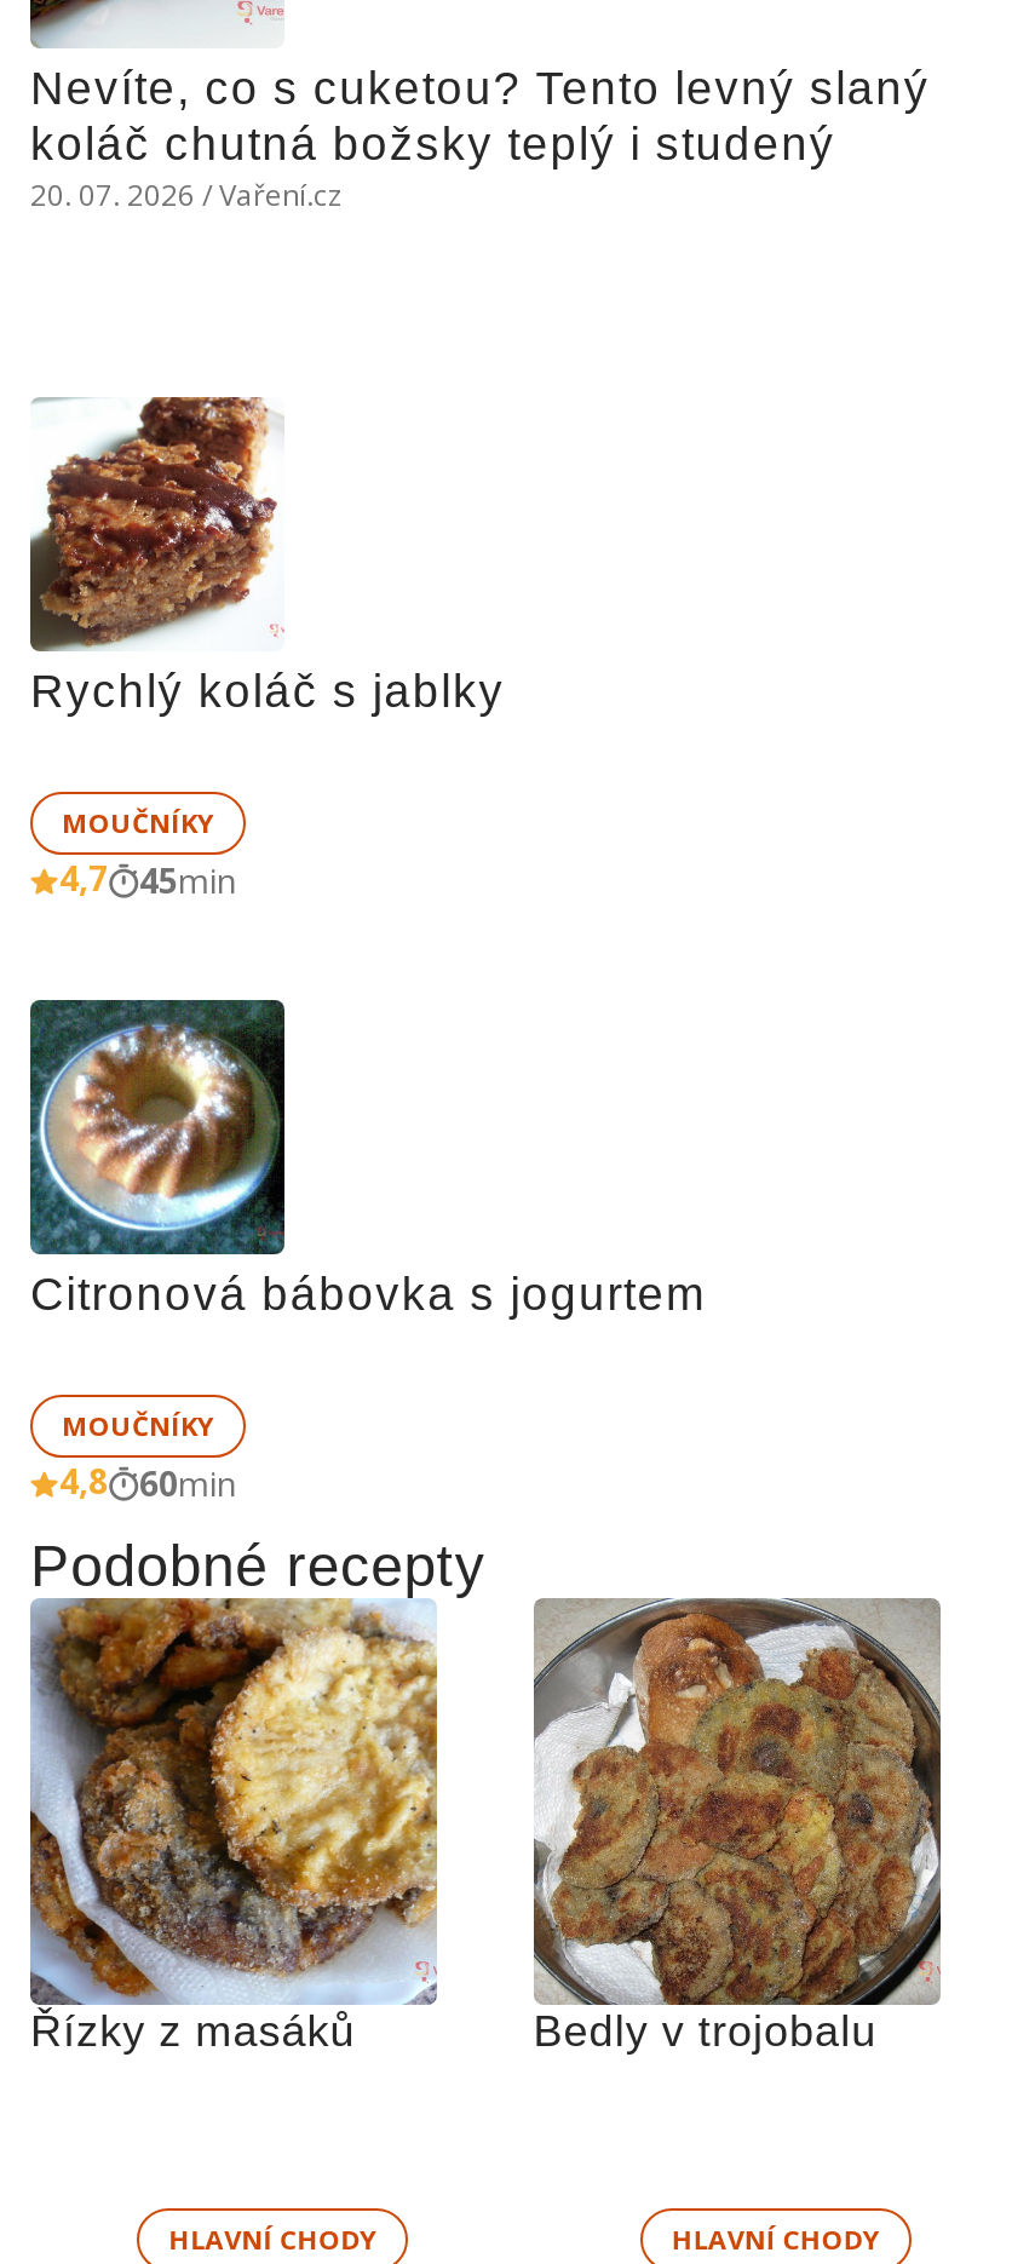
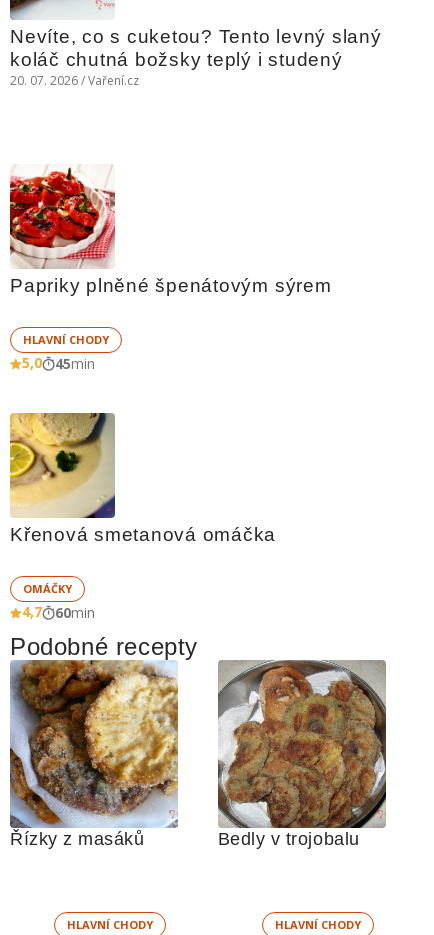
[28,395,505,717] [image] | Rychlý koláč s jablky -> [9,164,331,296] [image] | Papriky plněné špenátovým sýrem
[59,804,214,901] MOUČNÍKY | 4,7 -> [22,332,109,372] HLAVNÍ CHODY | 5,0
[28,998,706,1320] [image] | Citronová bábovka s jogurtem -> [9,412,276,545] [image] | Křenová smetanová omáčka
[59,1407,214,1504] MOUČNÍKY | 4,8 -> [22,581,72,621] OMÁČKY | 4,7

